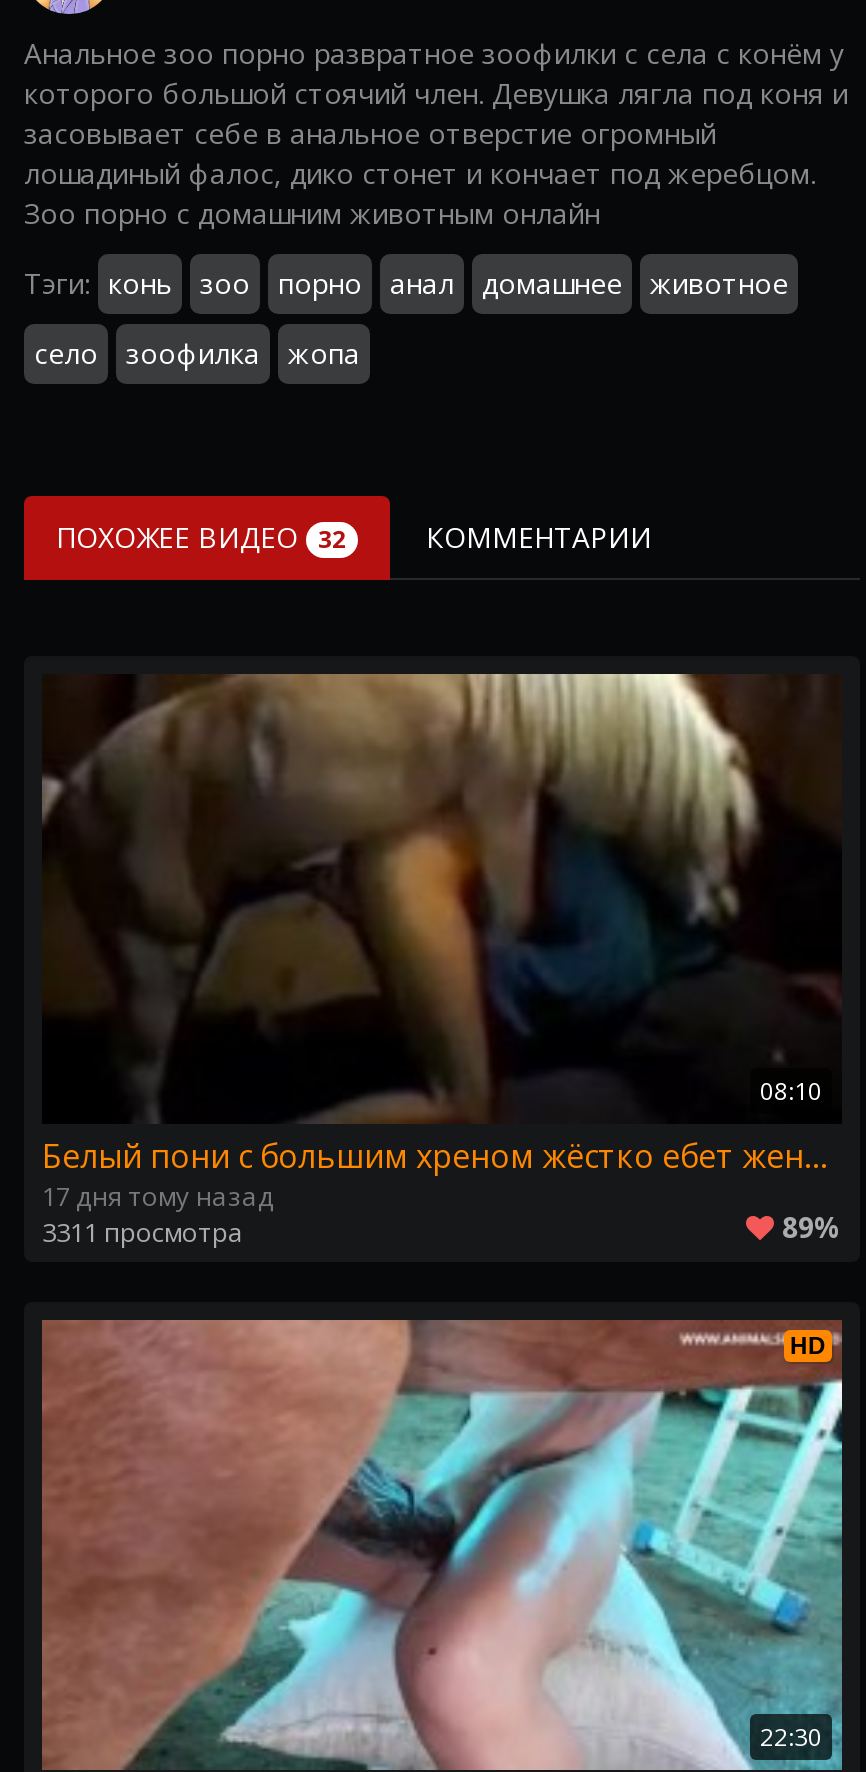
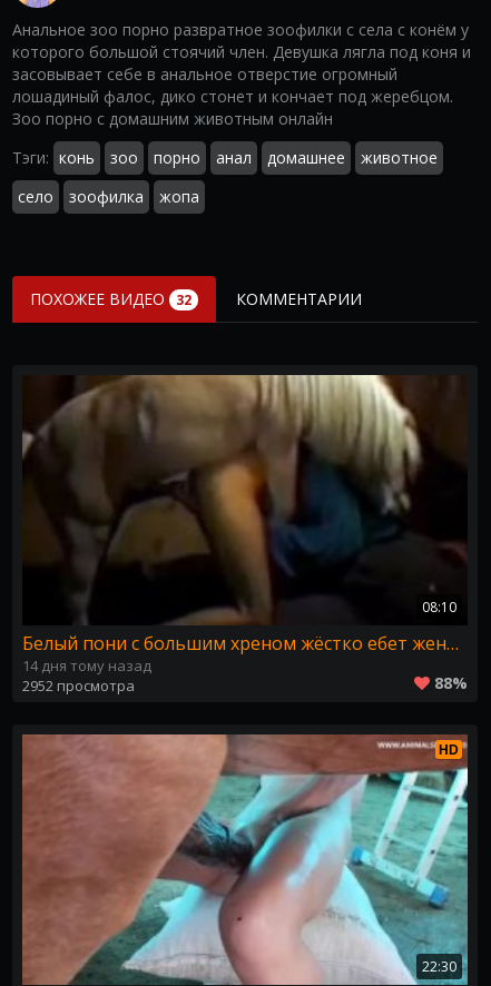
[42,1178,274,1214] 17 дня тому назад -> [22,656,151,676] 14 дня тому назад
[42,1214,244,1250] 3311 просмотра -> [22,676,135,696] 2952 просмотра
[782,1208,842,1246] 89% -> [434,672,468,693] 88%

